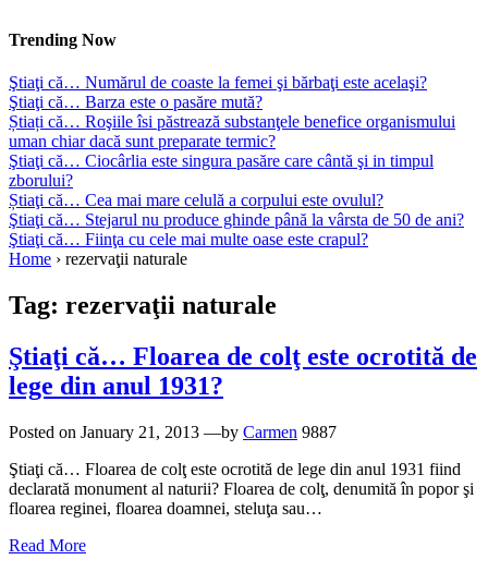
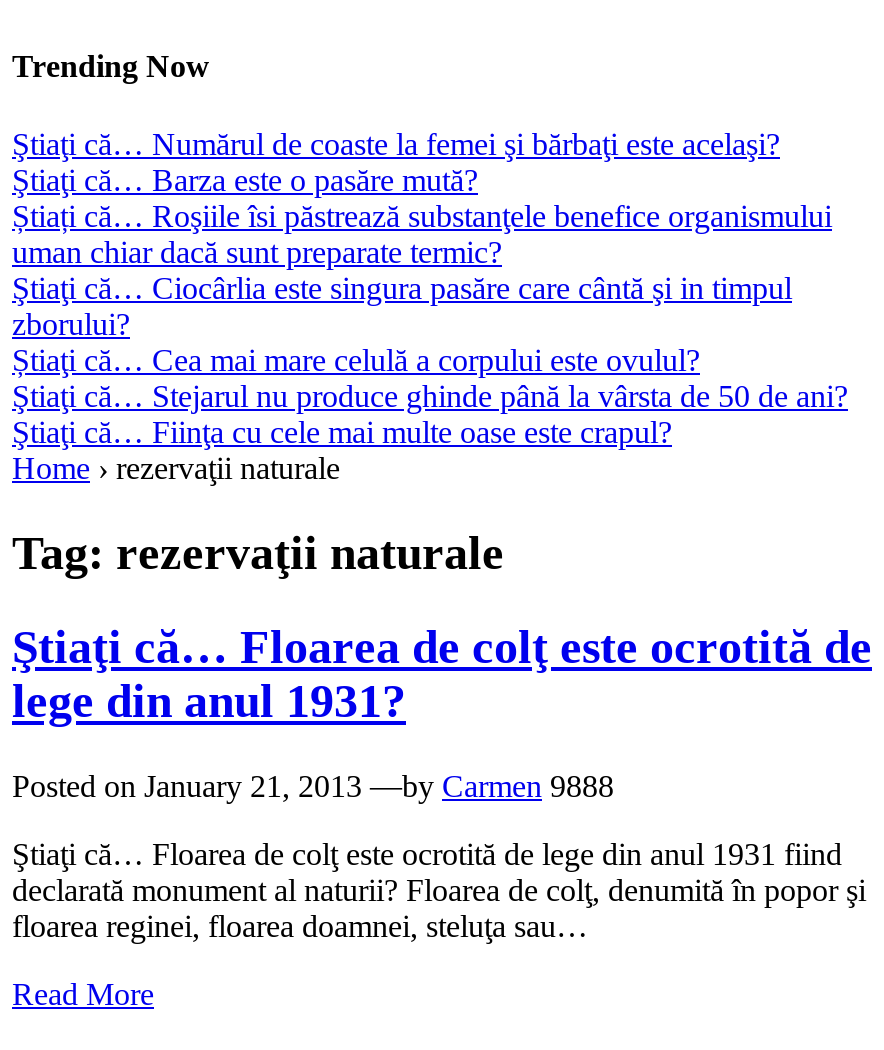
[9,423,337,441] Posted on January 21, 2013 —by Carmen 9887 -> [12,769,614,803] Posted on January 21, 2013 —by Carmen 9888

